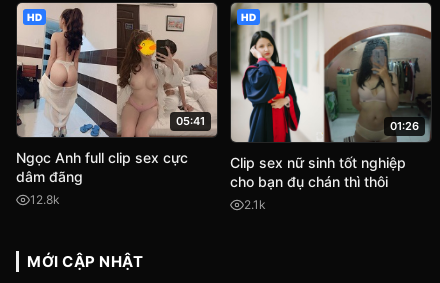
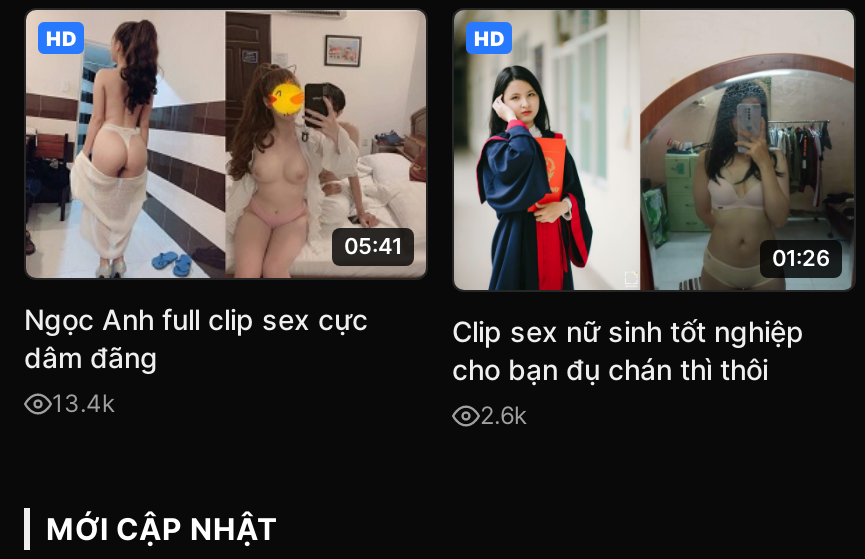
[30,192,60,207] 12.8k -> [52,389,116,419] 13.4k
[244,197,266,212] 2.1k -> [480,399,528,429] 2.6k

